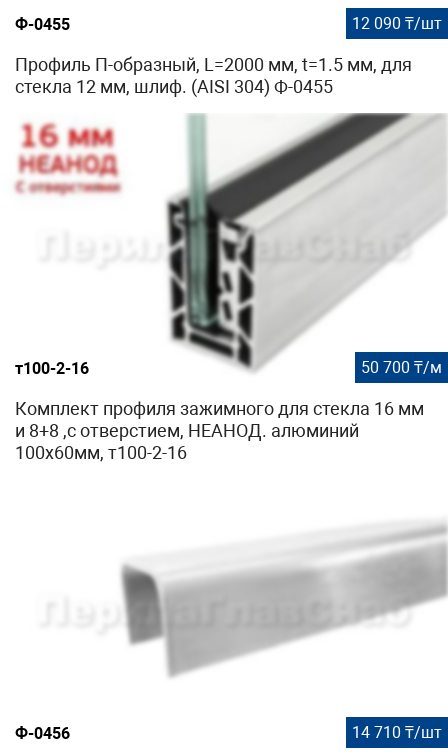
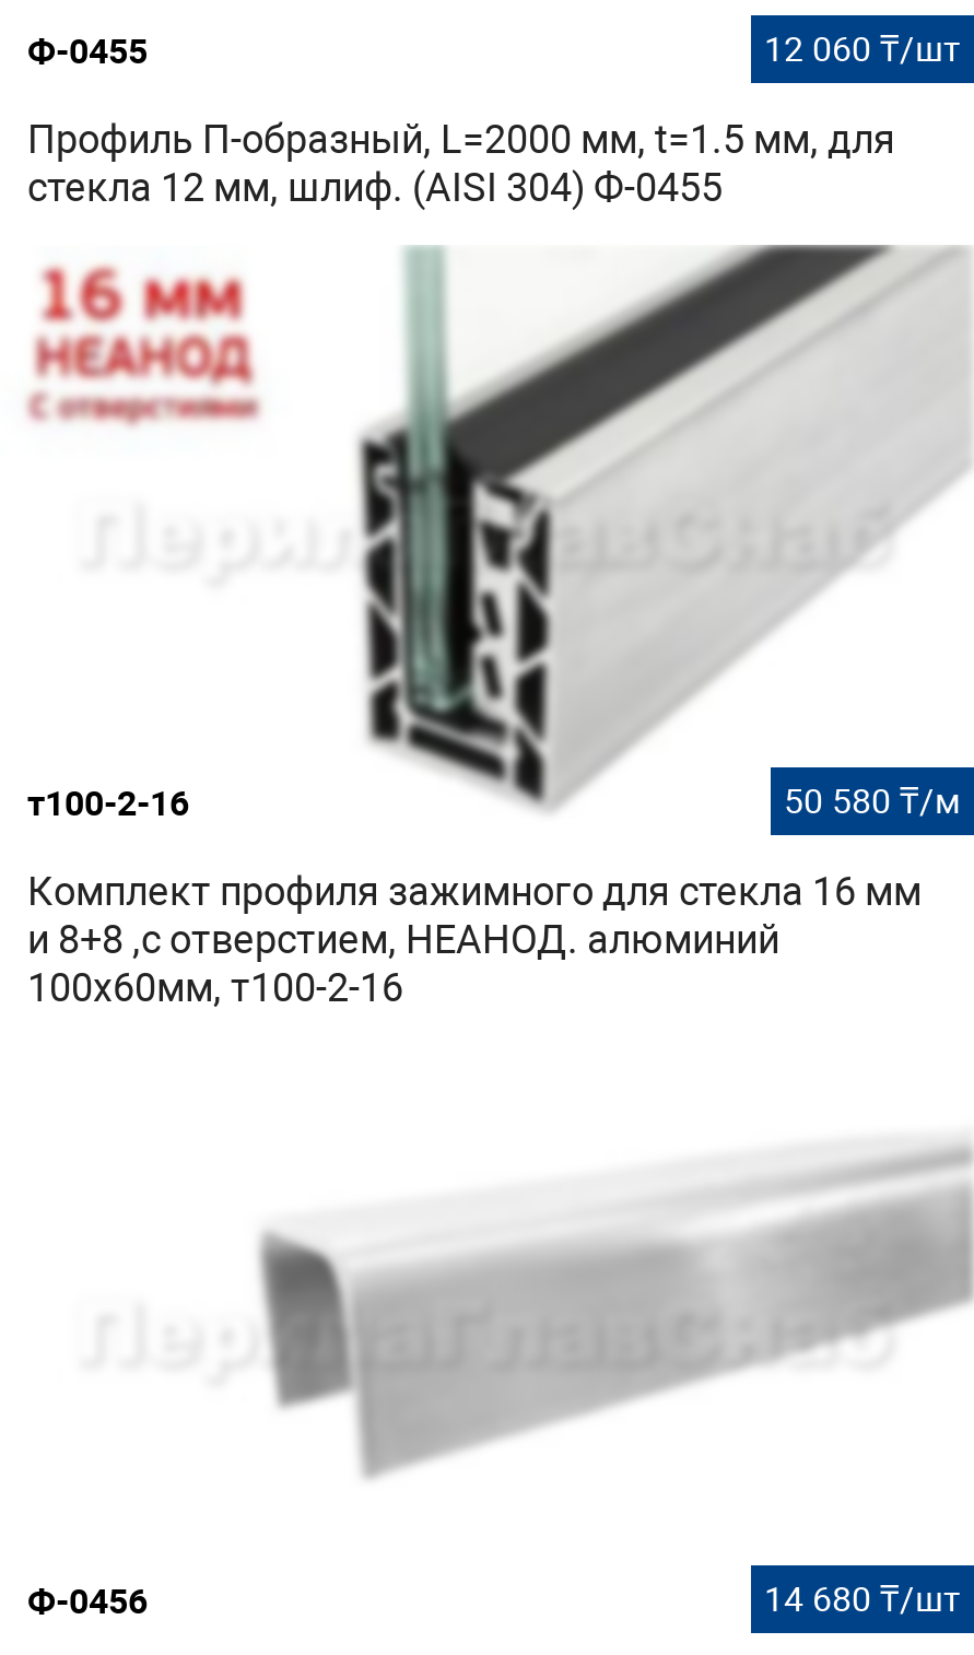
[352,14,442,33] 12 090 ₸/шт -> [764,28,961,70] 12 060 ₸/шт
[361,357,442,376] 50 700 ₸/м -> [784,779,961,821] 50 580 ₸/м
[352,723,442,742] 14 710 ₸/шт -> [764,1579,961,1620] 14 680 ₸/шт

